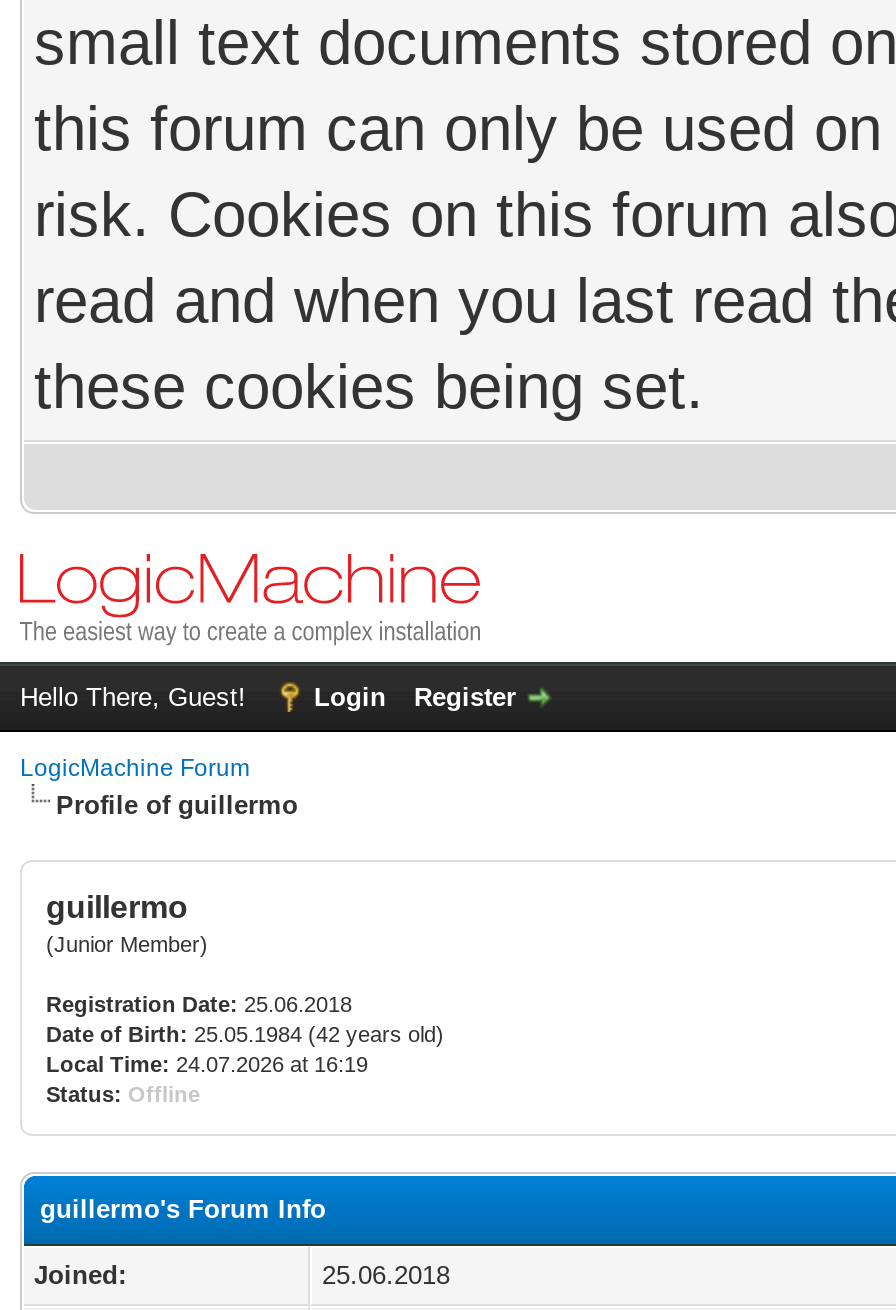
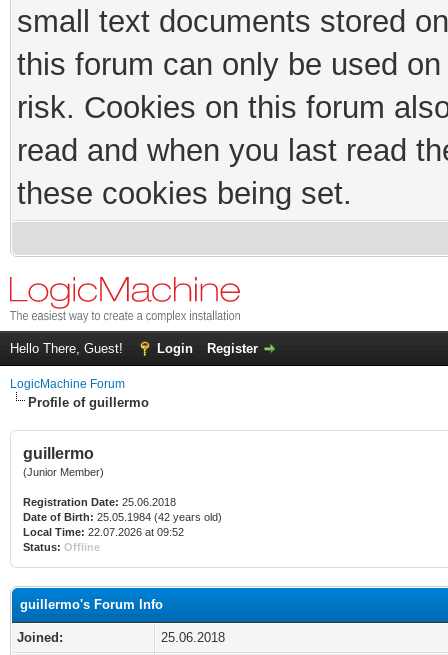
[46,1052,368,1076] Local Time: 24.07.2026 at 16:19 -> [23,526,184,538] Local Time: 22.07.2026 at 09:52

